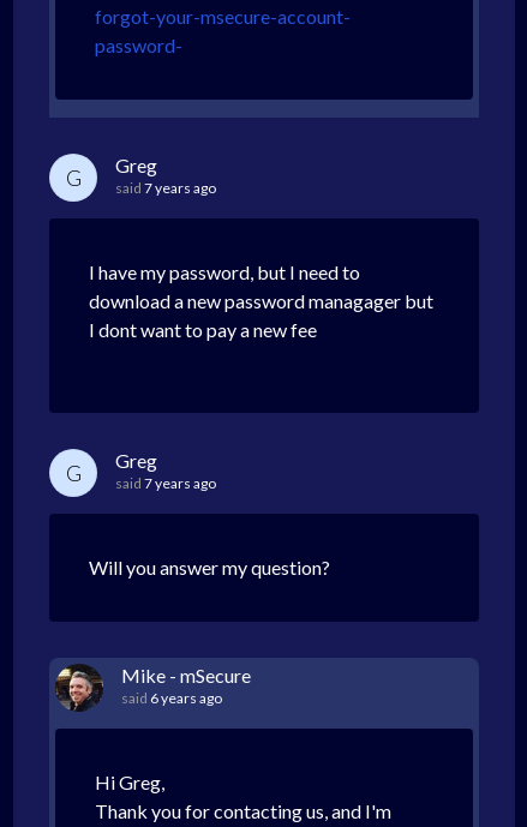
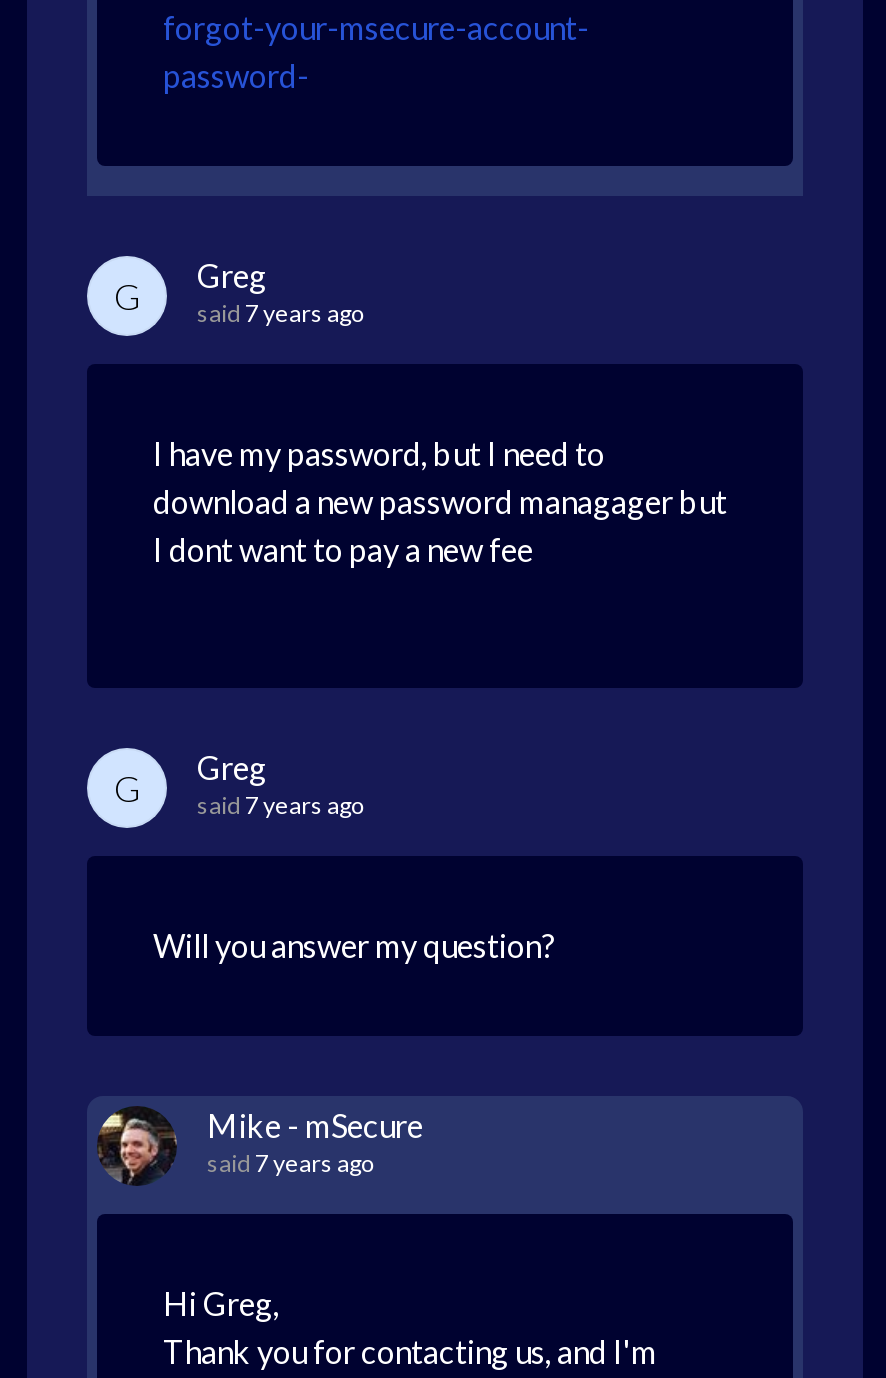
[121,689,222,707] said 6 years ago -> [207,1148,375,1178] said 7 years ago

